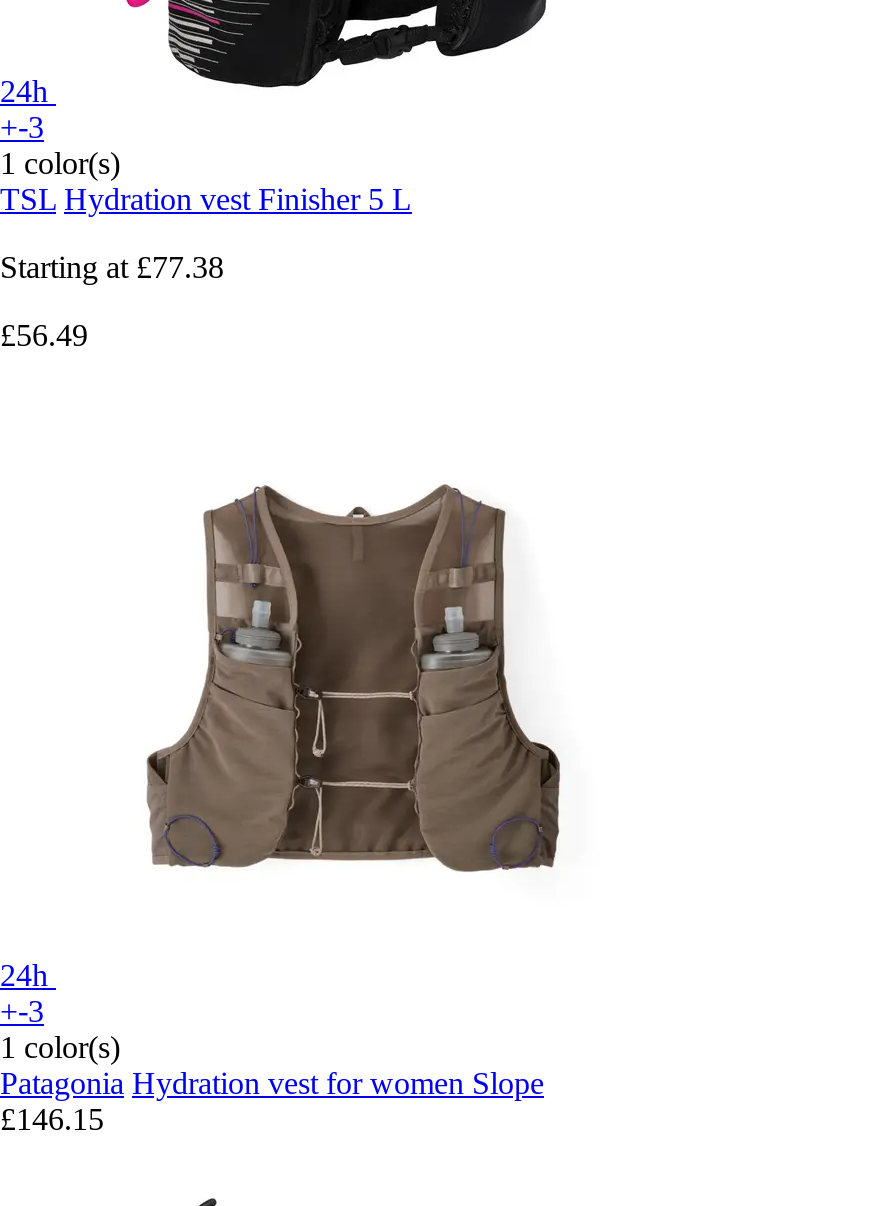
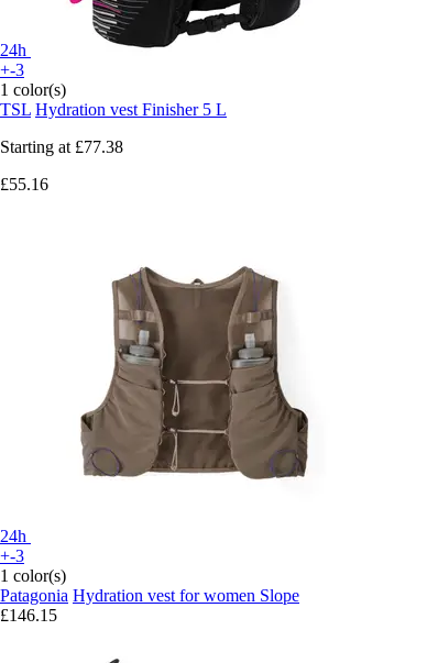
[0,318,88,352] £56.49 -> [0,175,48,193] £55.16

